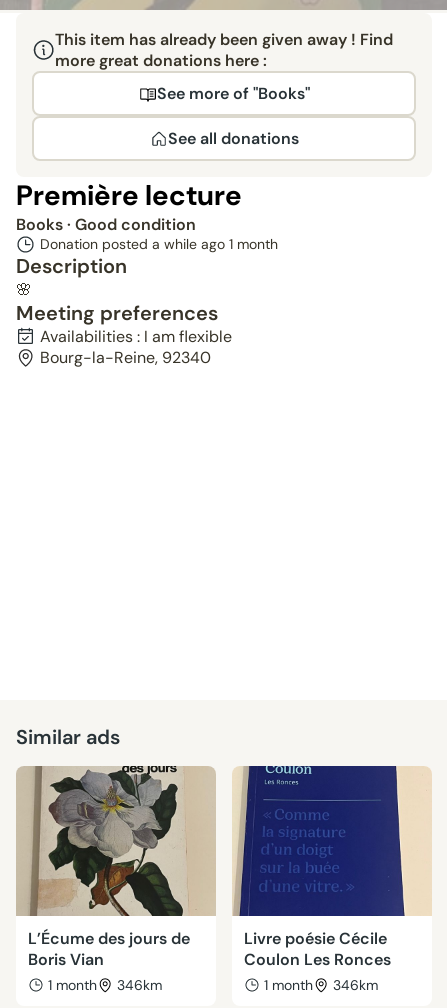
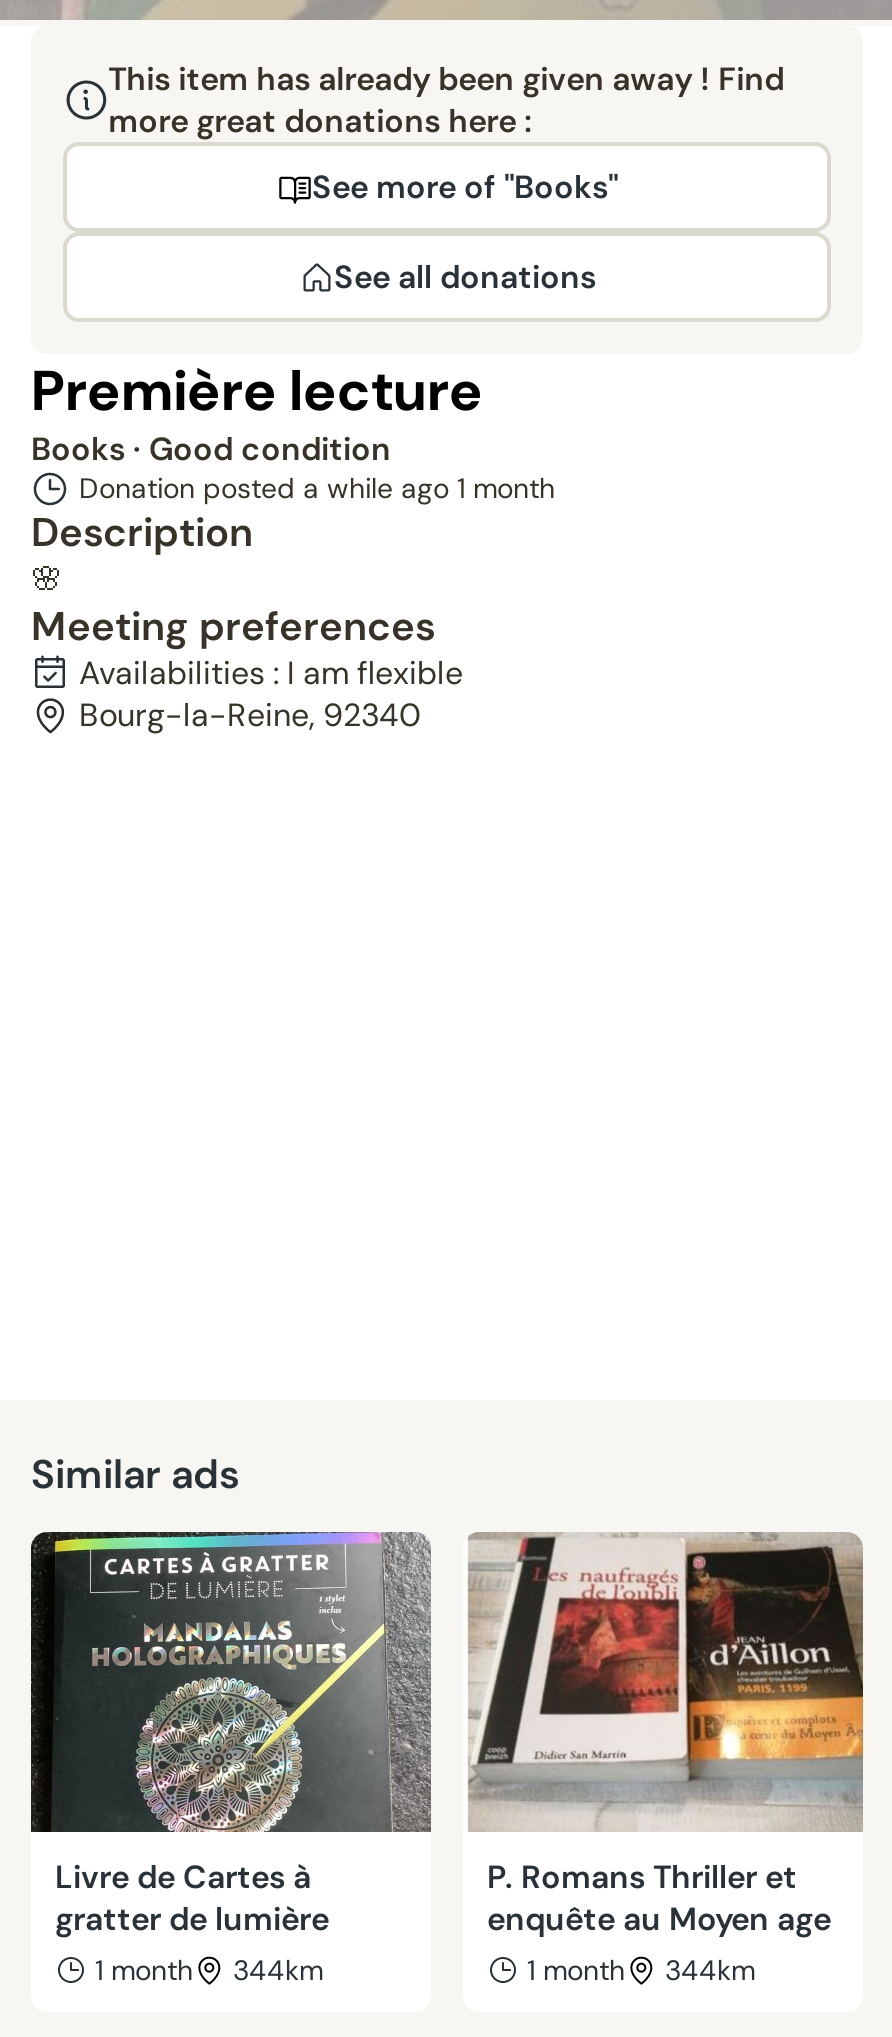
[16,765,215,970] [image] | L’Écume des jours de | Boris Vian -> [29,1530,431,1940] [image] | Livre de Cartes à | gratter de lumière
[232,765,432,970] [image] | Livre poésie Cécile | Coulon Les Ronces -> [465,1532,865,1940] [image] | P. Romans Thriller et | enquête au Moyen age
[48,976,162,994] 1 month 346km -> [95,1952,323,1988] 1 month 344km
[264,976,378,994] 1 month 346km -> [527,1952,755,1988] 1 month 344km

